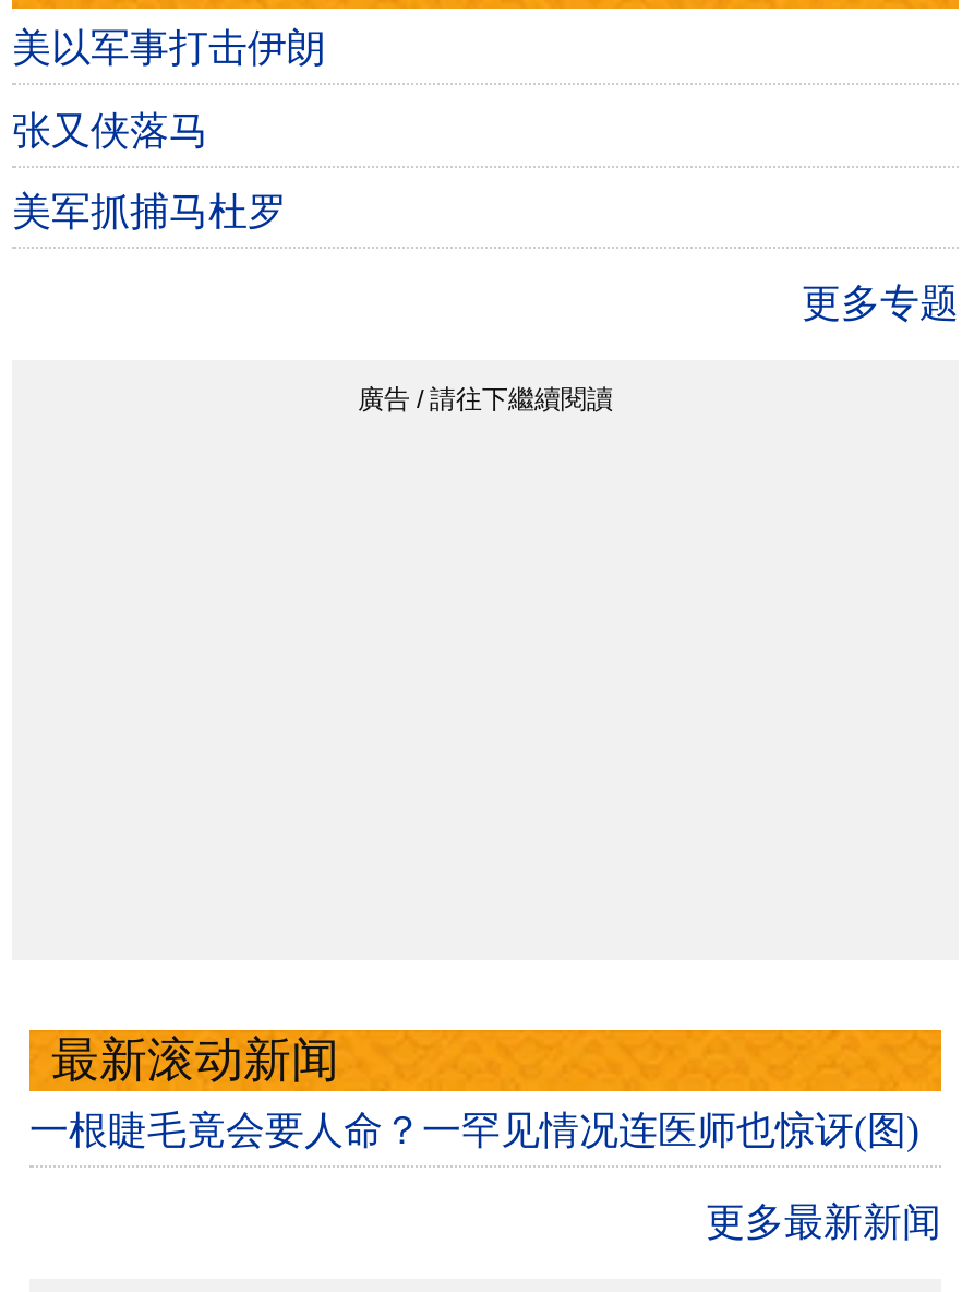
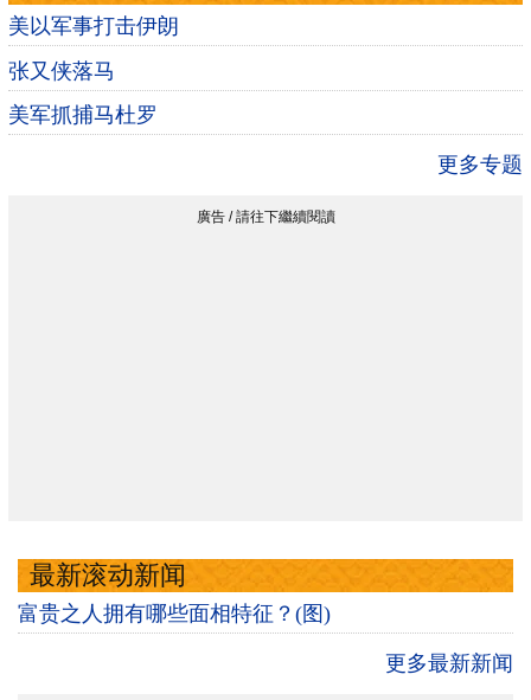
[29,1109,919,1152] 一根睫毛竟会要人命？一罕见情况连医师也惊讶(图) -> [18,602,331,625] 富贵之人拥有哪些面相特征？(图)

